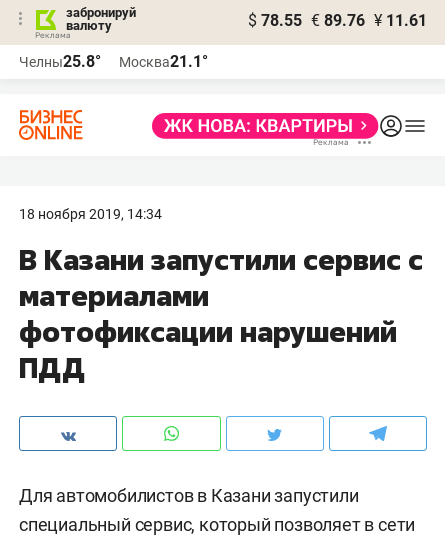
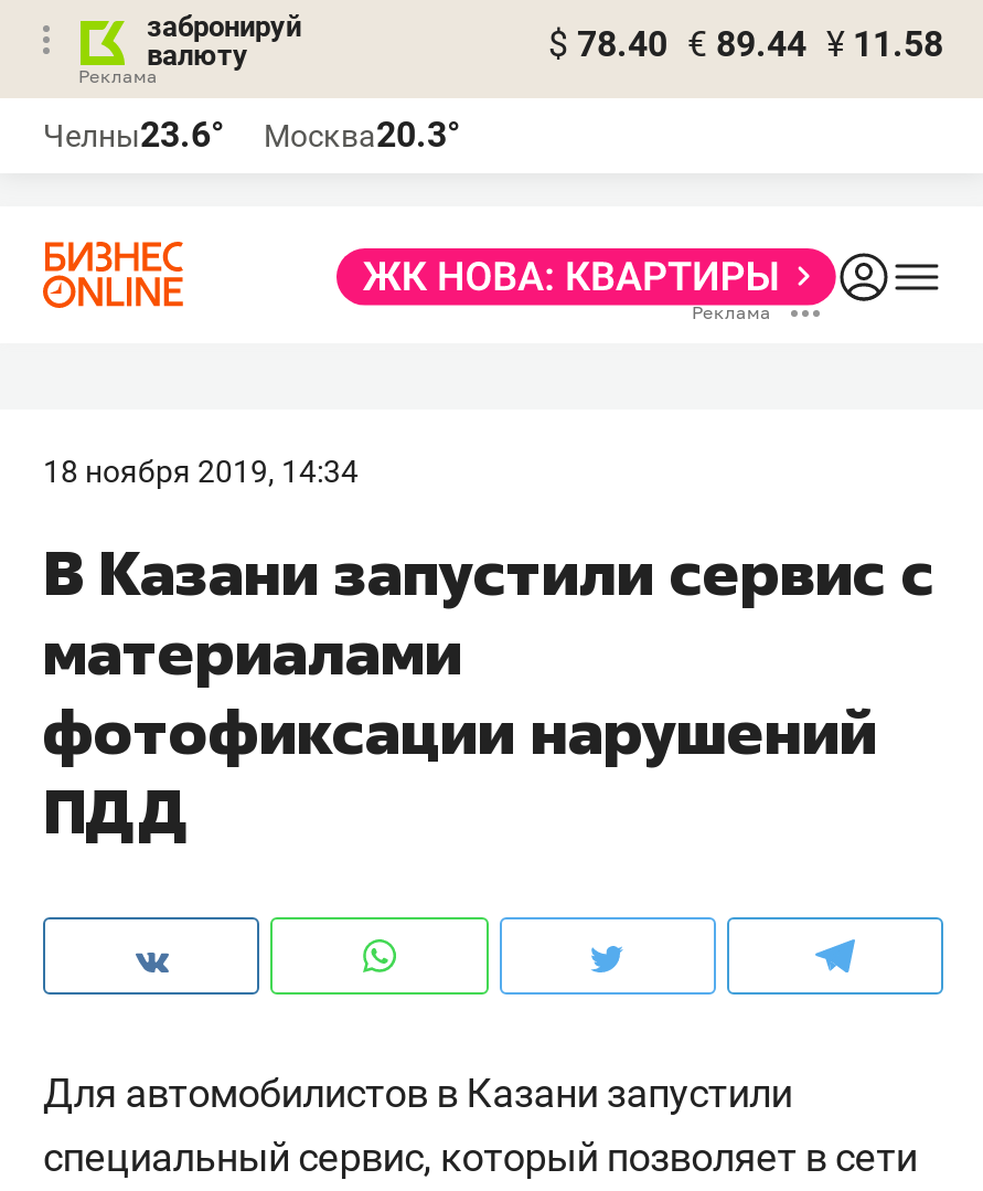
[248,11,427,30] $ 78.55 € 89.76 ¥ 11.61 -> [548,23,943,65] $ 78.40 € 89.44 ¥ 11.58
[19,52,101,71] Челны25.8° -> [43,114,224,156] Челны23.6°
[119,52,208,71] Москва21.1° -> [264,114,460,156] Москва20.3°

